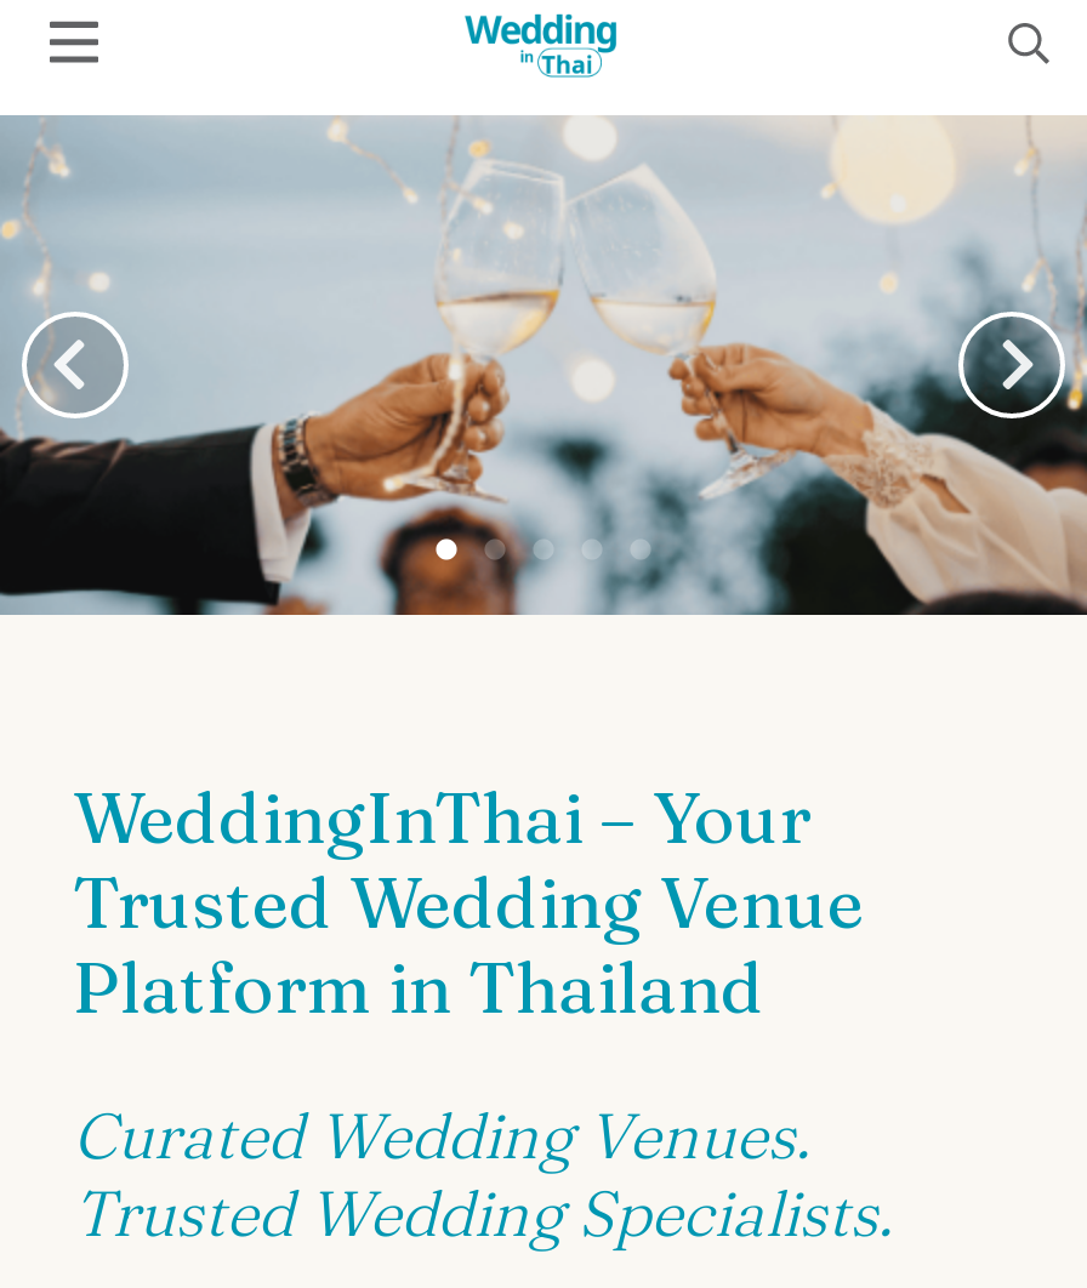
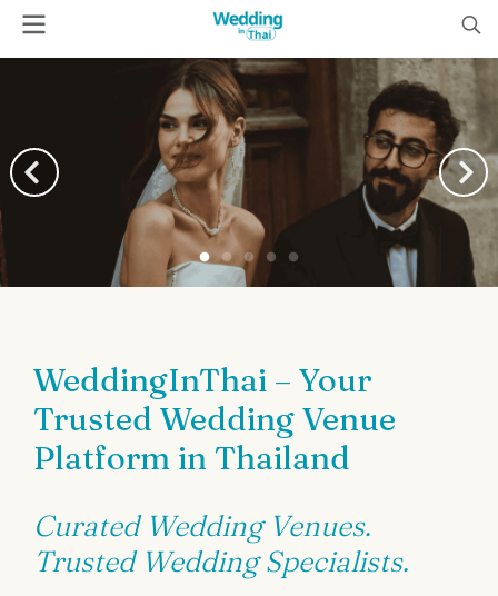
[7,115,1080,617] [image] -> [3,57,495,288] [image]

